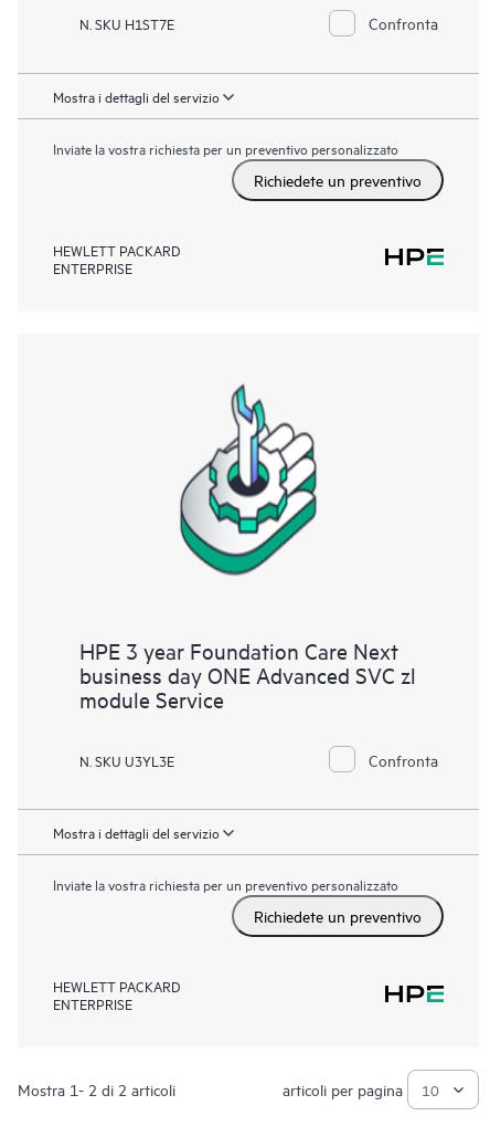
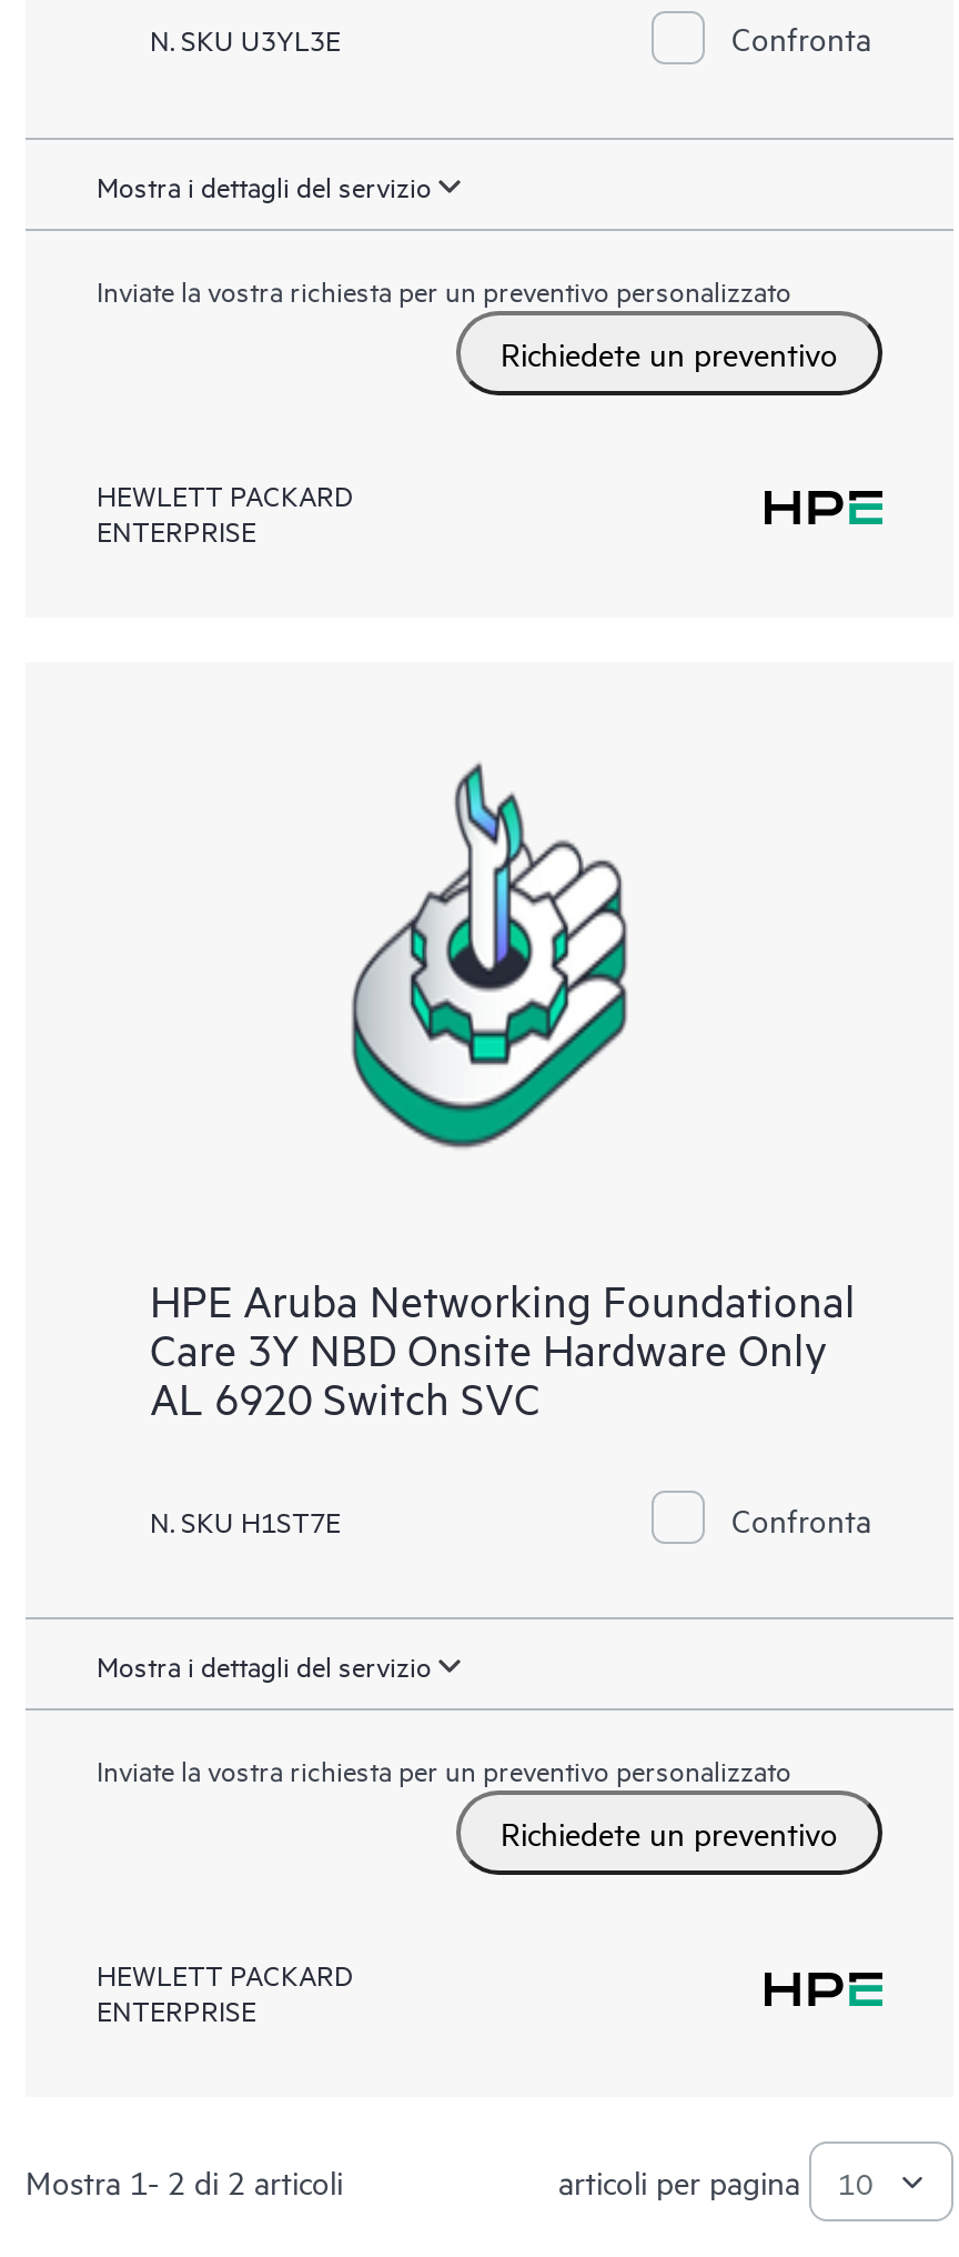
[79,14,174,34] N. SKU H1ST7E -> [150,19,341,59] N. SKU U3YL3E
[79,636,416,713] HPE 3 year Foundation Care Next | business day ONE Advanced SVC zl | module Service -> [150,1270,856,1424] HPE Aruba Networking Foundational | Care 3Y NBD Onsite Hardware Only | AL 6920 Switch SVC
[79,750,174,770] N. SKU U3YL3E -> [150,1500,341,1540] N. SKU H1ST7E

